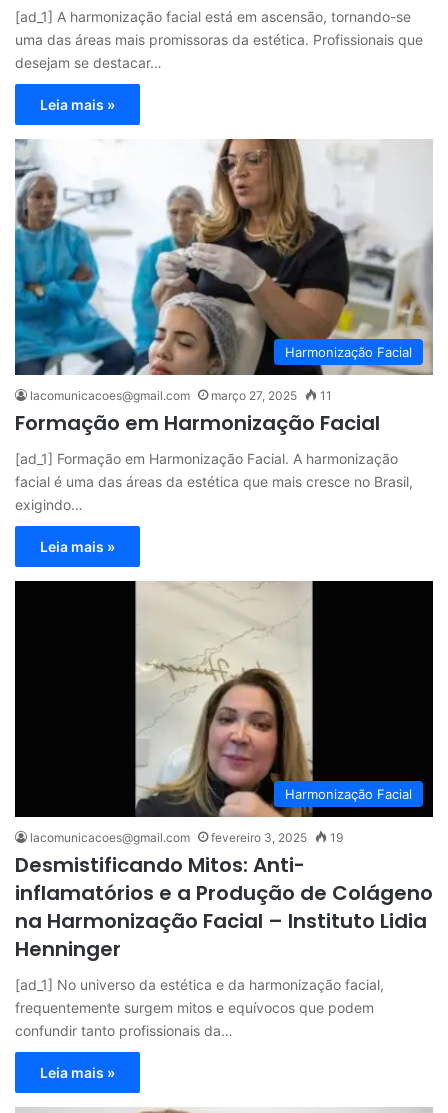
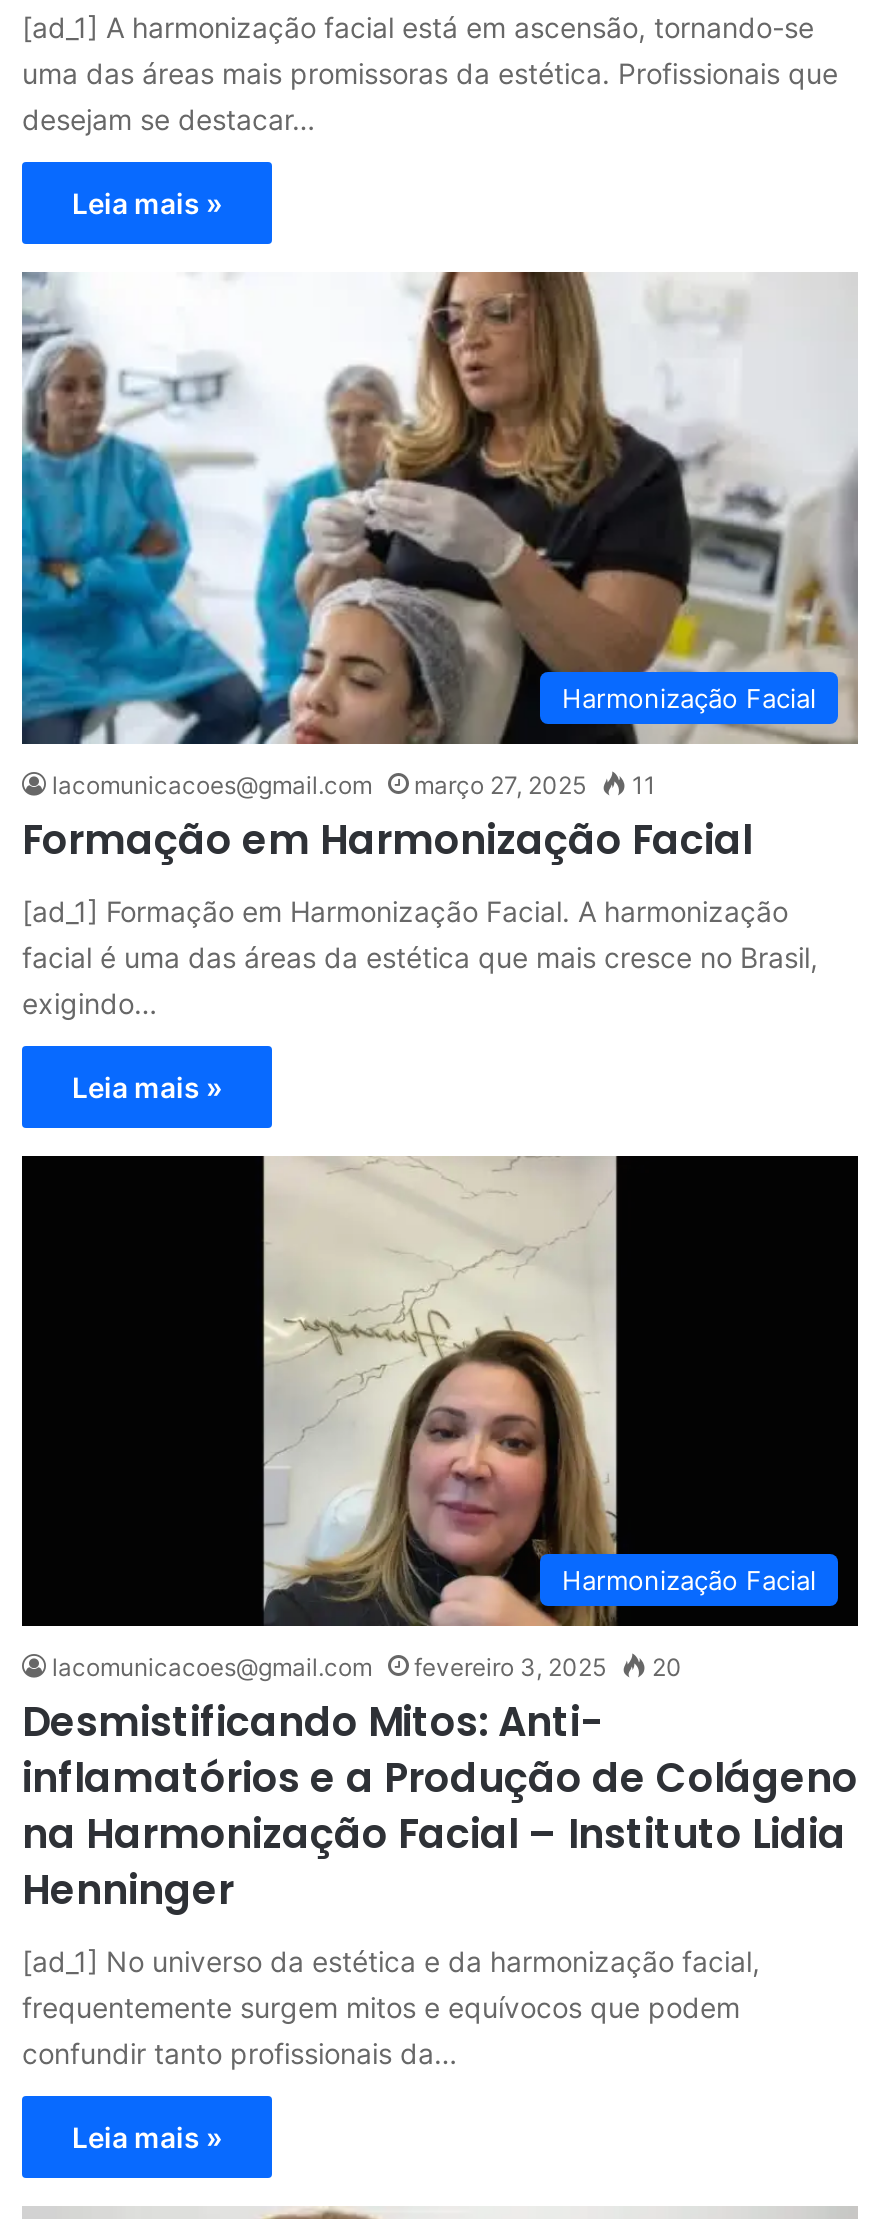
[30,830,343,845] lacomunicacoes@gmail.com fevereiro 3, 2025 19 -> [52,1652,682,1682] lacomunicacoes@gmail.com fevereiro 3, 2025 20

